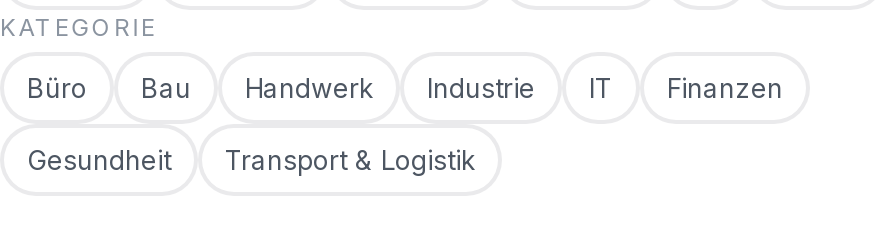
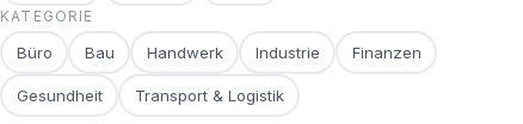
[589,71,613,103] IT -> none

